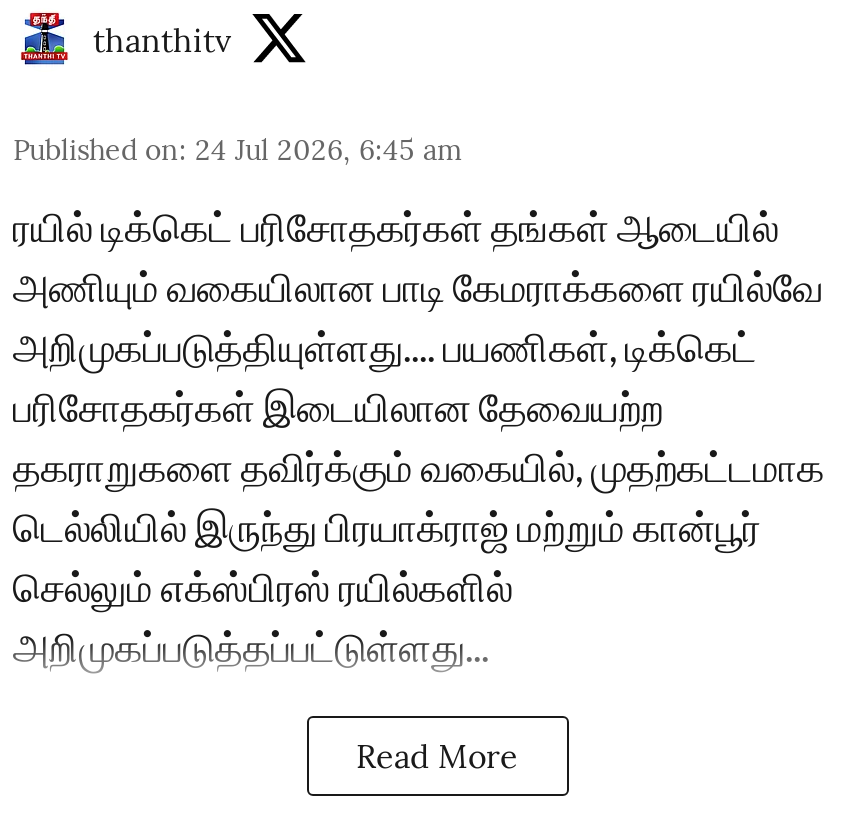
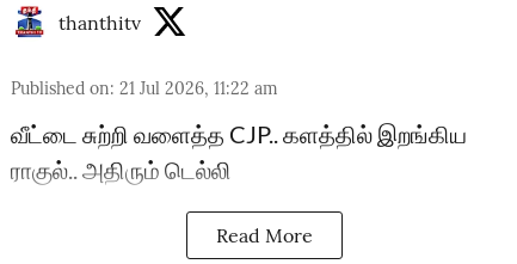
[13,132,463,168] Published on: 24 Jul 2026, 6:45 am -> [11,78,278,99] Published on: 21 Jul 2026, 11:22 am
[13,202,825,670] ரயில் டிக்கெட் பரிசோதகர்கள் தங்கள் ஆடையில் | அணியும் வகையிலான பாடி கேமராக்களை ரயில்வே | அறிமுகப்படுத்தியுள்ளது.... பயணிகள், டிக்கெட் | பரிசோதகர்கள் இடையிலான தேவையற்ற | தகராறுகளை தவிர்க்கும் வகையில், முதற்கட்டமாக | டெல்லியில் இருந்து பிரயாக்ராஜ் மற்றும் கான்பூர் | செல்லும் எக்ஸ்பிரஸ் ரயில்களில் | அறிமுகப்படுத்தப்பட்டுள்ளது... -> [11,119,467,184] வீட்டை சுற்றி வளைத்த CJP.. களத்தில் இறங்கிய | ராகுல்.. அதிரும் டெல்லி

